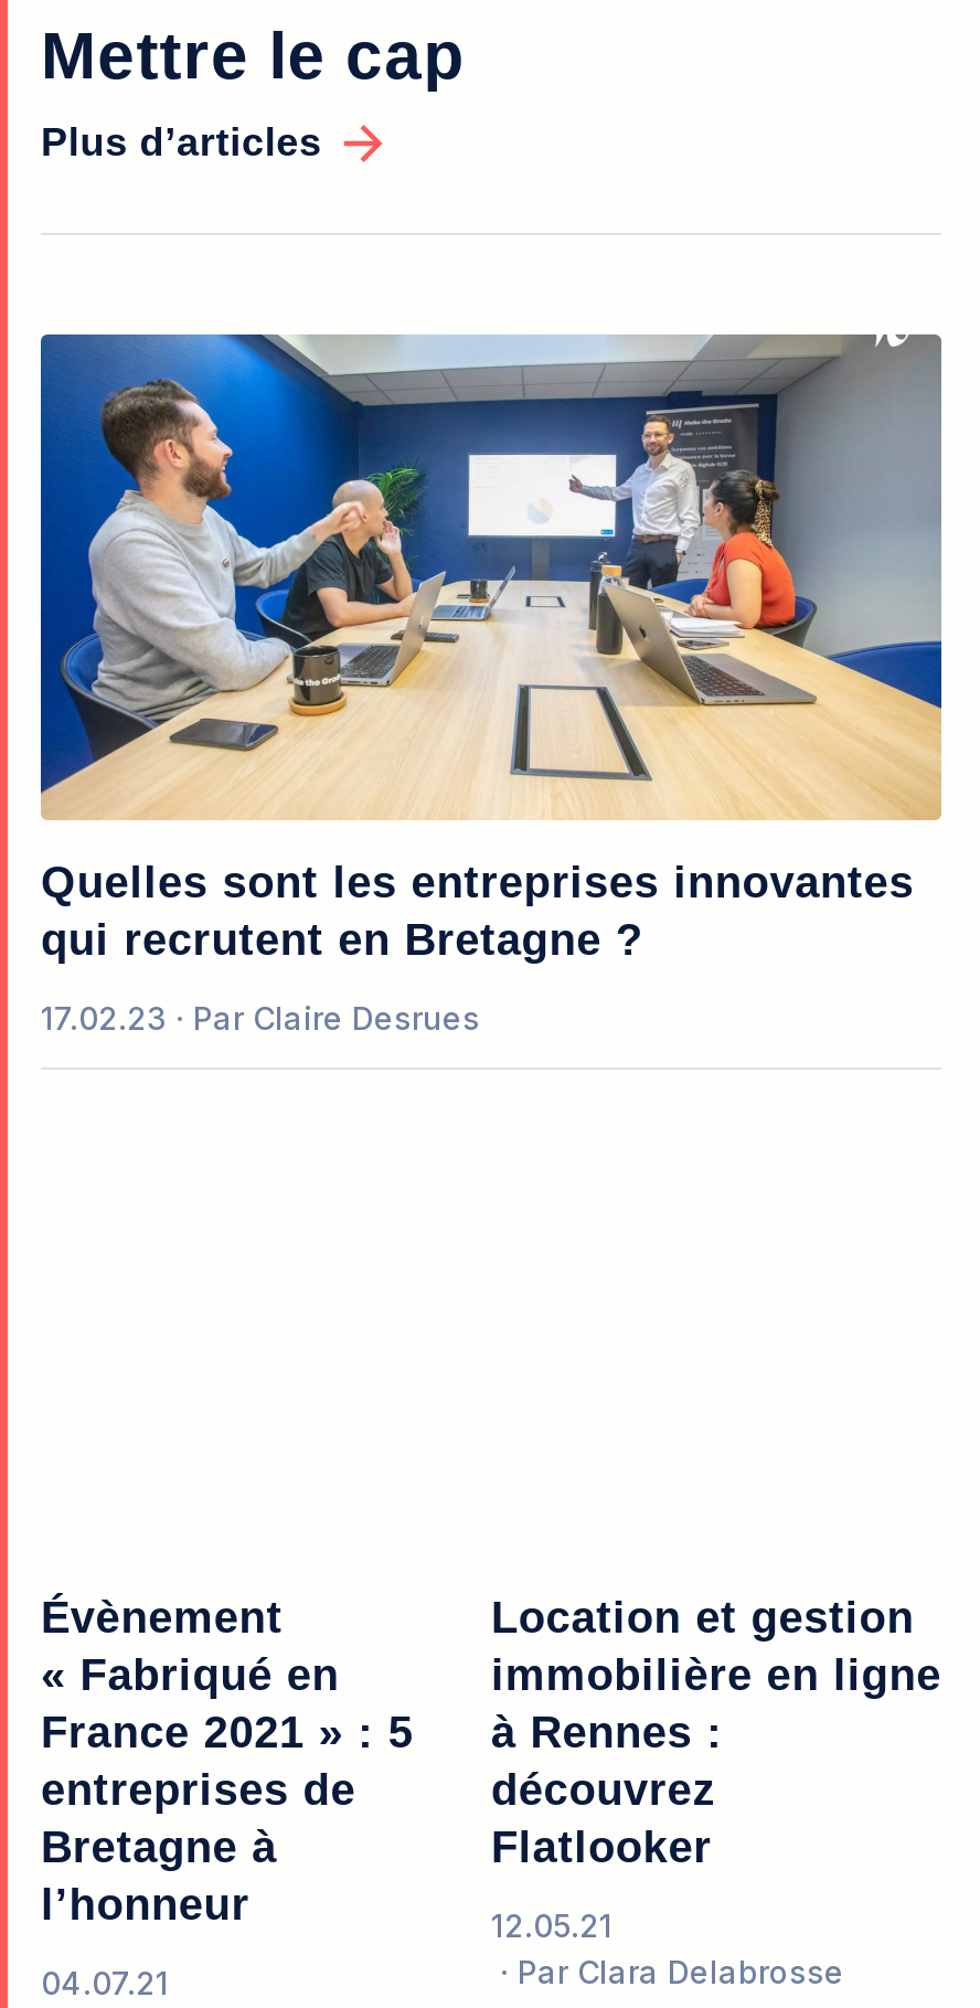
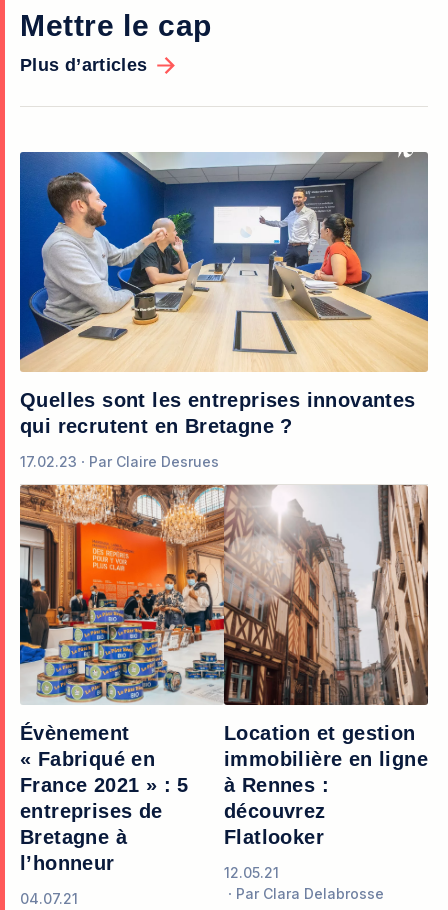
none -> [19,484,429,706] [image]

